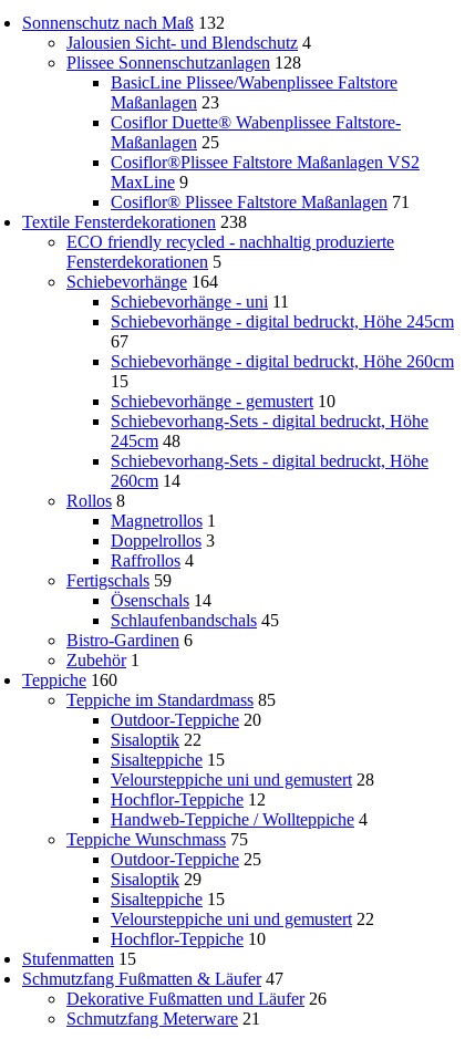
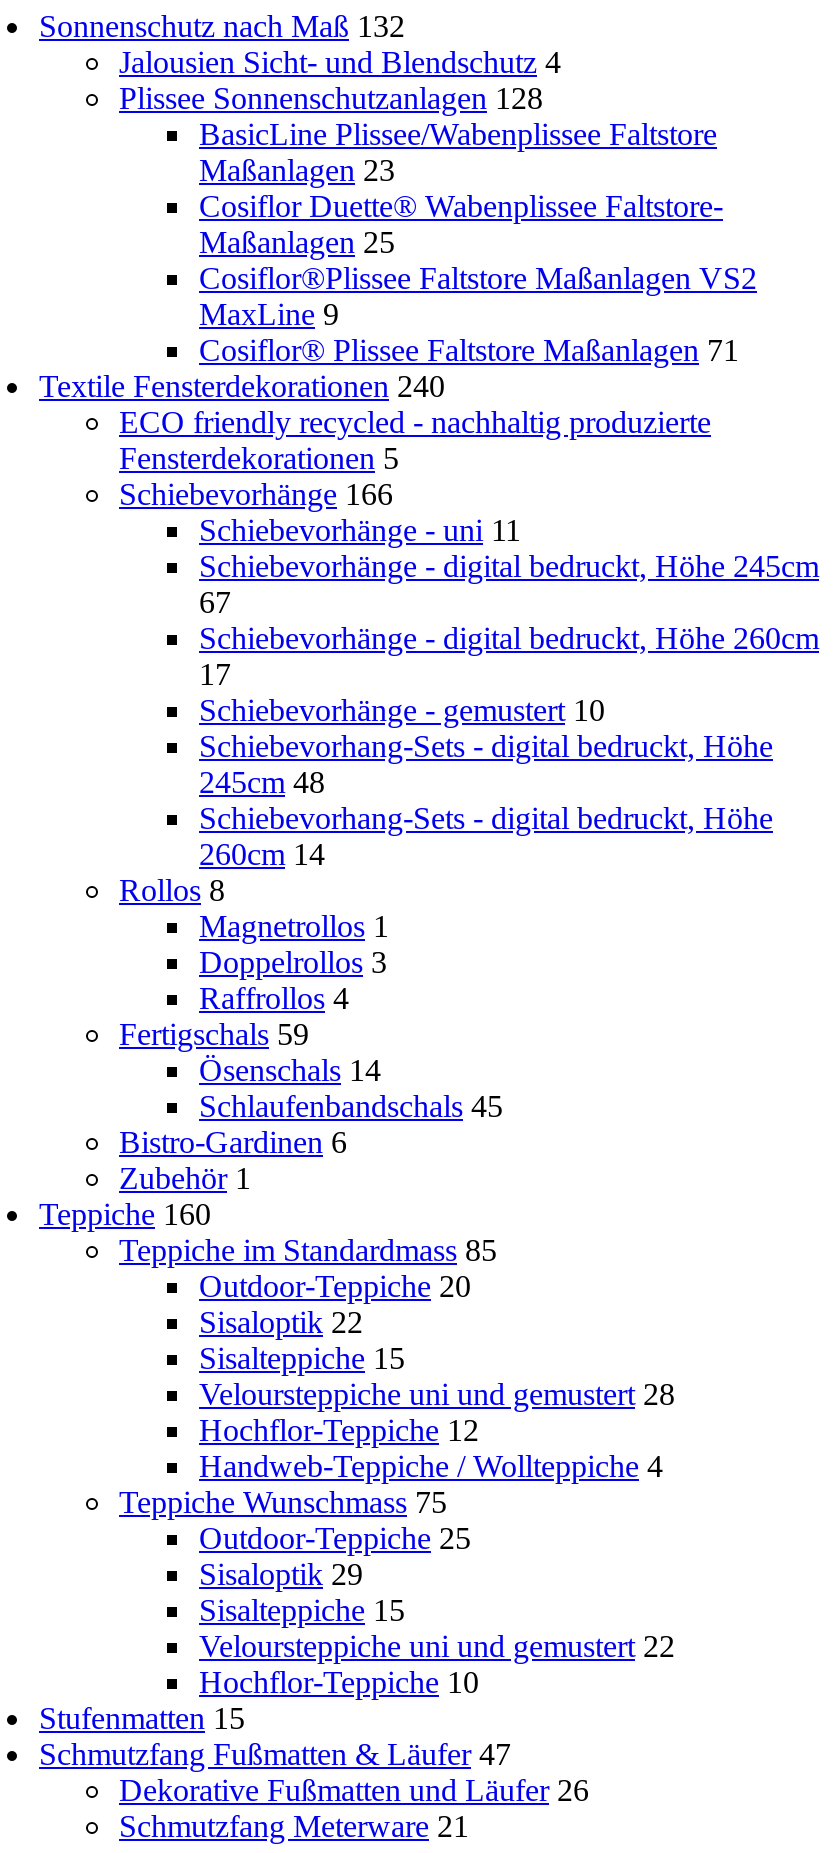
[22,213,247,231] Textile Fensterdekorationen 238 -> [39,369,445,403] Textile Fensterdekorationen 240
[66,272,218,291] Schiebevorhänge 164 -> [119,477,393,511] Schiebevorhänge 166
[111,372,128,391] 15 -> [199,657,231,691] 17

